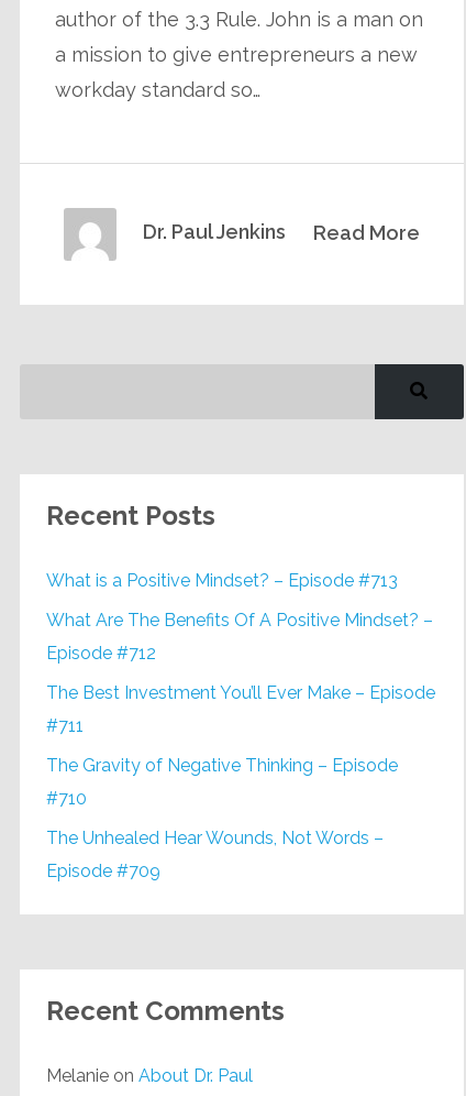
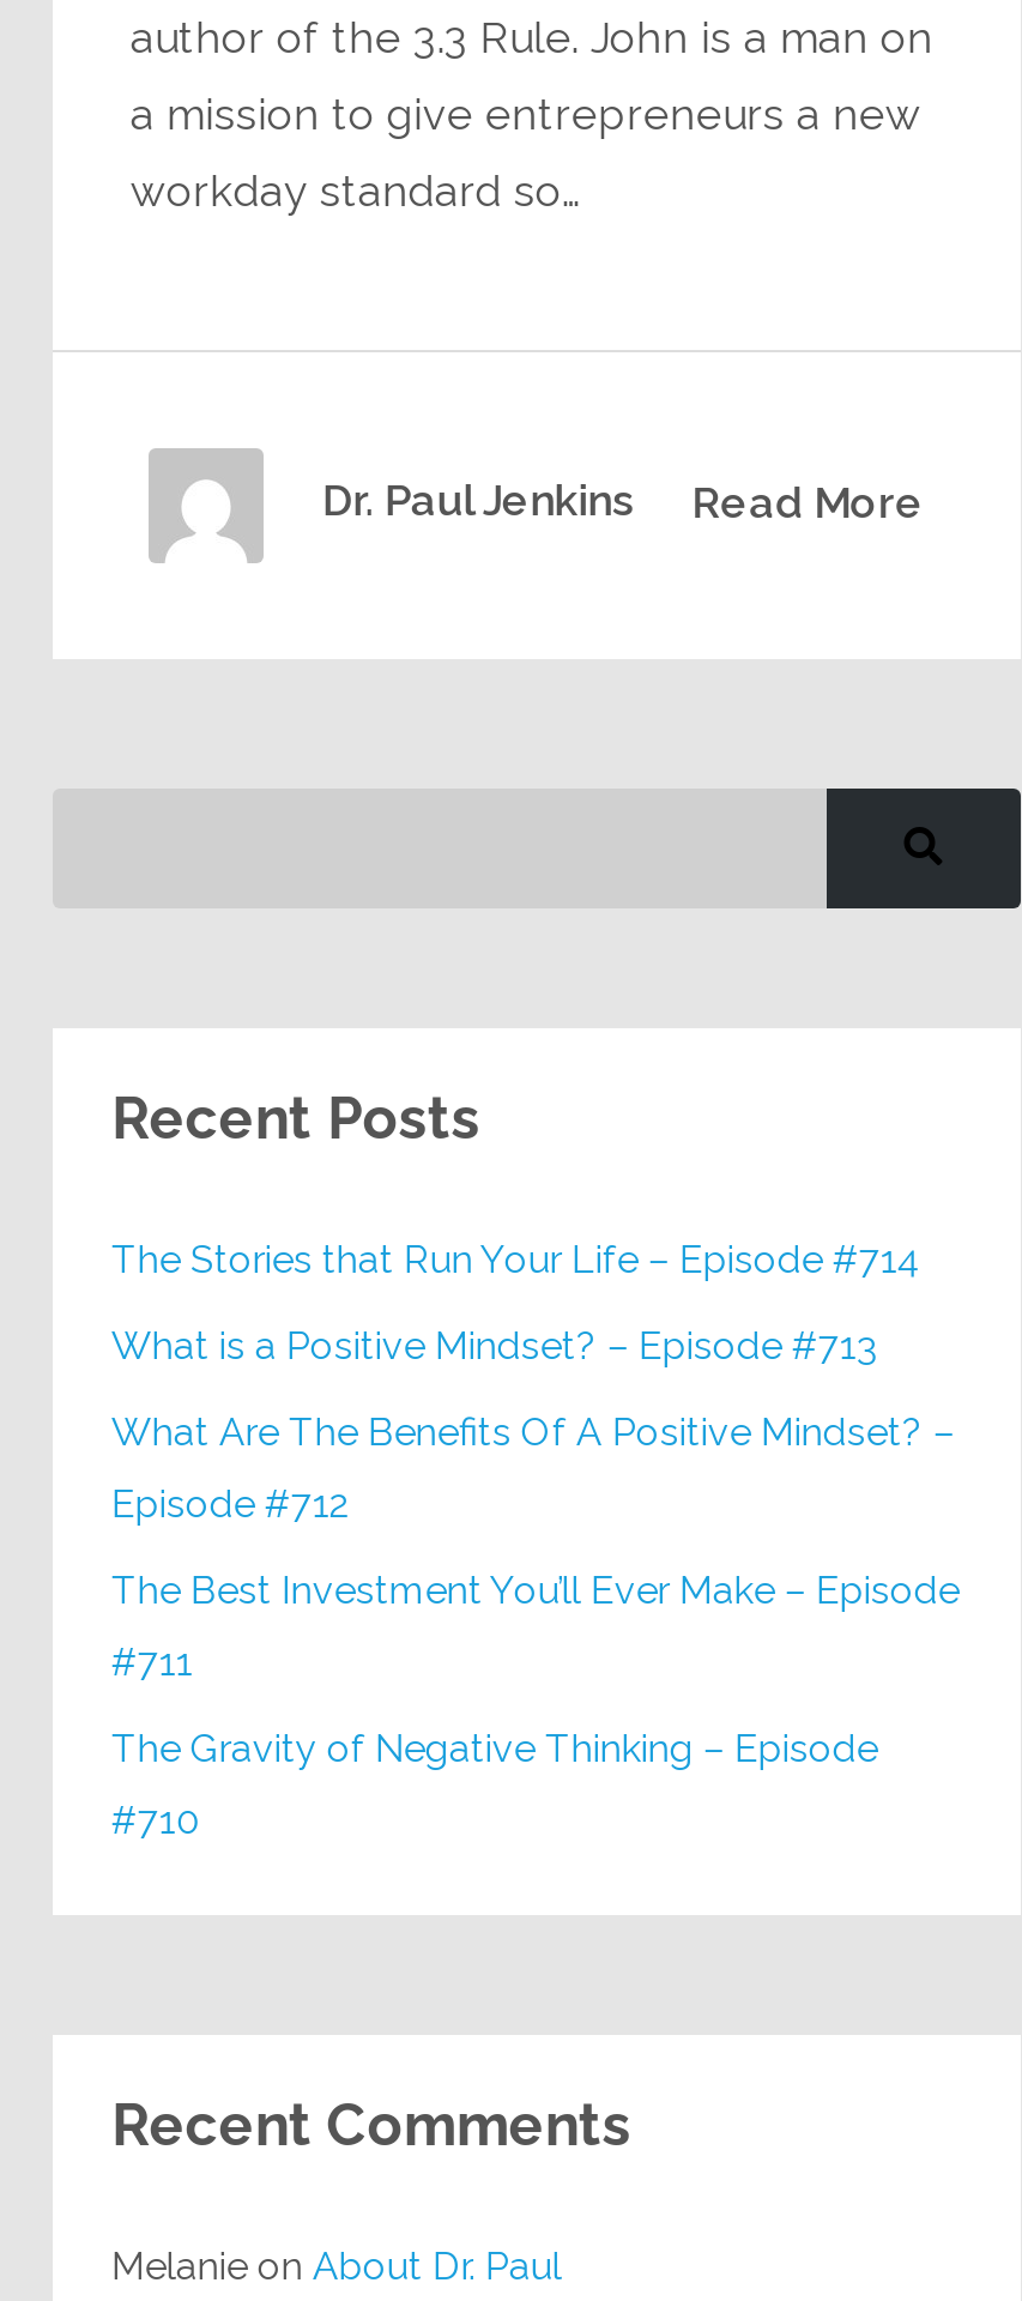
none -> [111,1237,921,1283] The Stories that Run Your Life – Episode #714
moved [47,570,436,809] -> [111,1324,959,1844]: What is a Positive Mindset? – Episode #713 | What Are The Benefits Of A Positive Mindset? – | Episode #712 | The Best Investment You’ll Ever Make – Episode | #711 | The Gravity of Negative Thinking – Episode | #710
[47,828,384,882] The Unhealed Hear Wounds, Not Words – | Episode #709 -> none

